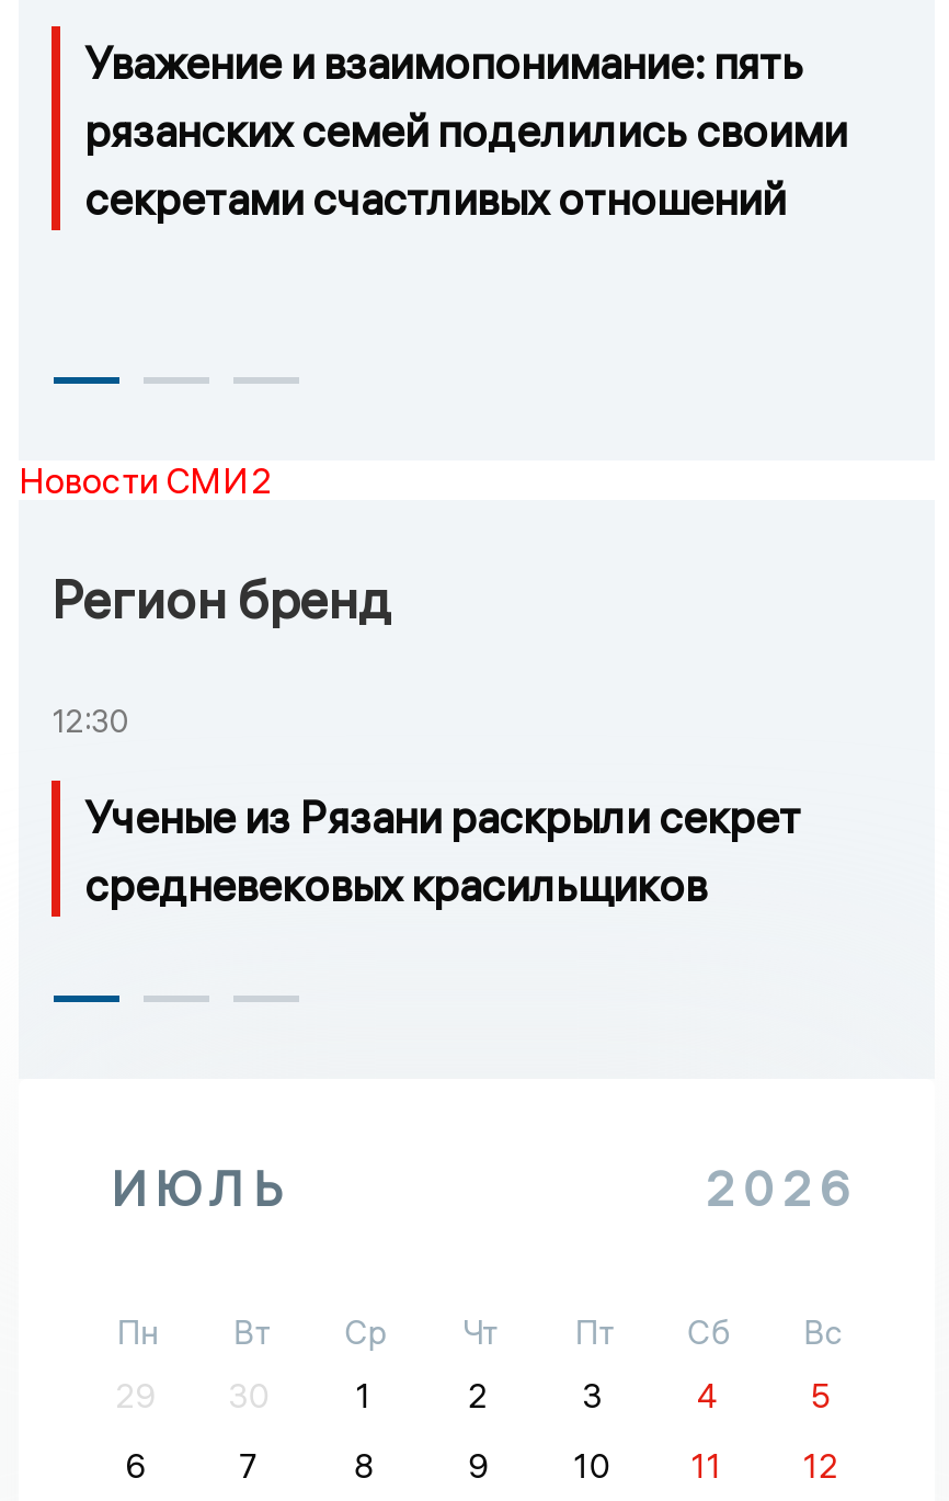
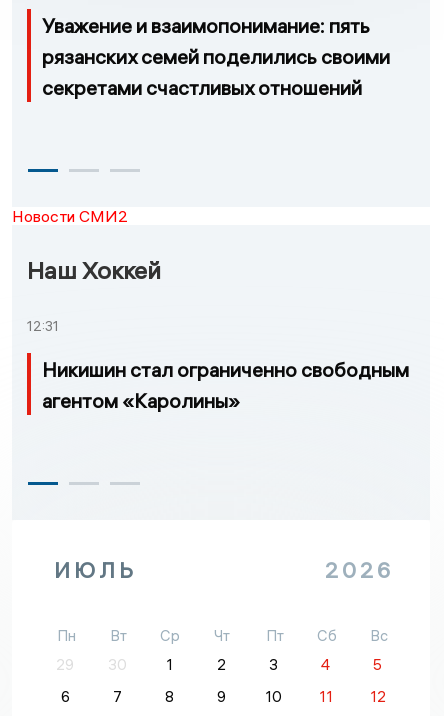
[52,565,391,630] Регион бренд -> [27,254,161,284] Наш Хоккей
[52,701,128,740] 12:30 -> [27,316,59,334] 12:31
[84,790,801,913] Ученые из Рязани раскрыли секрет | средневековых красильщиков -> [42,357,409,413] Никишин стал ограниченно свободным | агентом «Каролины»

